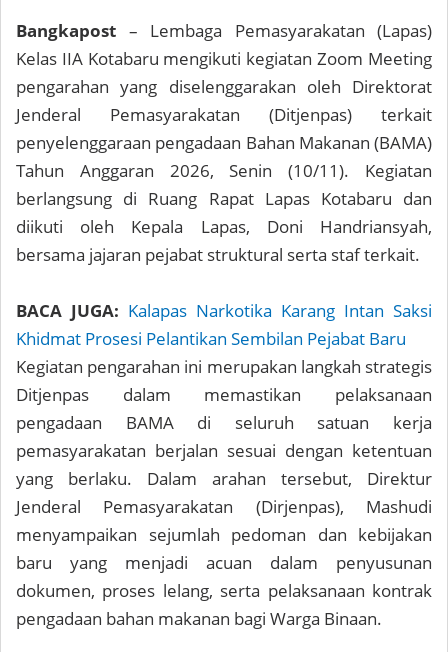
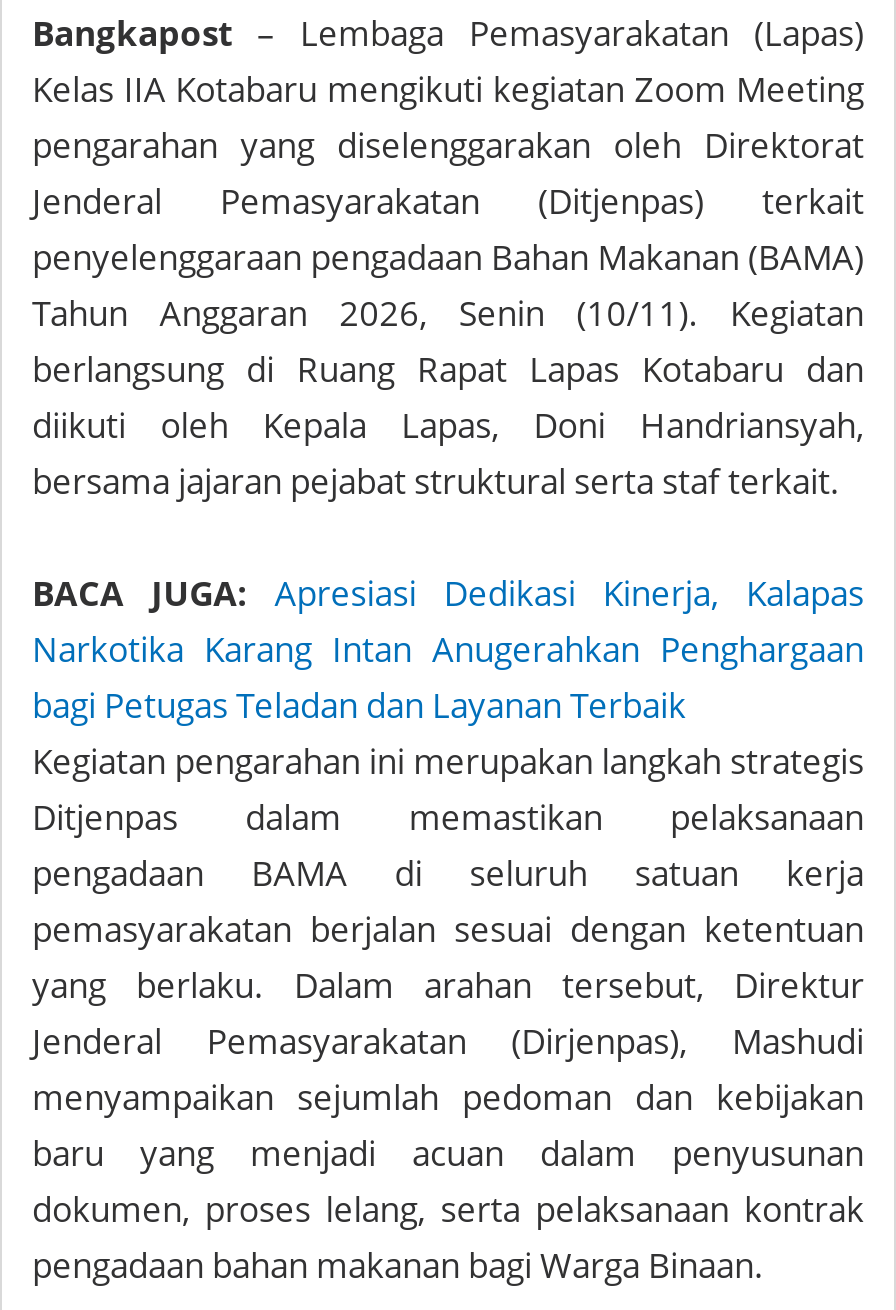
[16,299,432,350] BACA JUGA: Kalapas Narkotika Karang Intan Saksi | Khidmat Prosesi Pelantikan Sembilan Pejabat Baru -> [32,570,864,728] BACA JUGA: Apresiasi Dedikasi Kinerja, Kalapas | Narkotika Karang Intan Anugerahkan Penghargaan | bagi Petugas Teladan dan Layanan Terbaik

